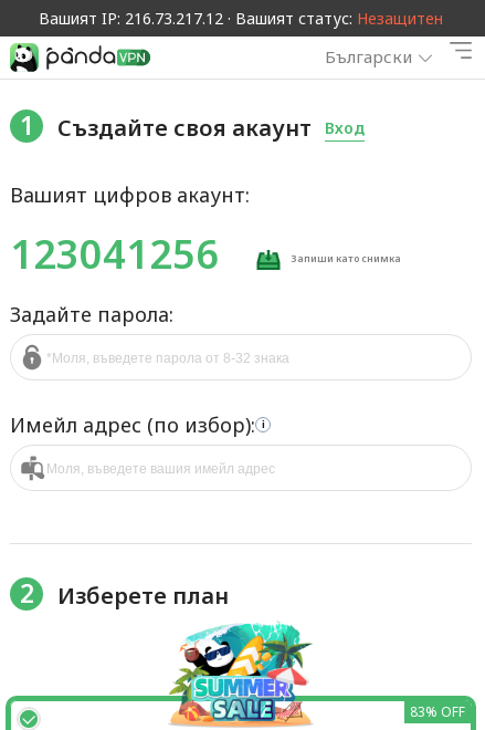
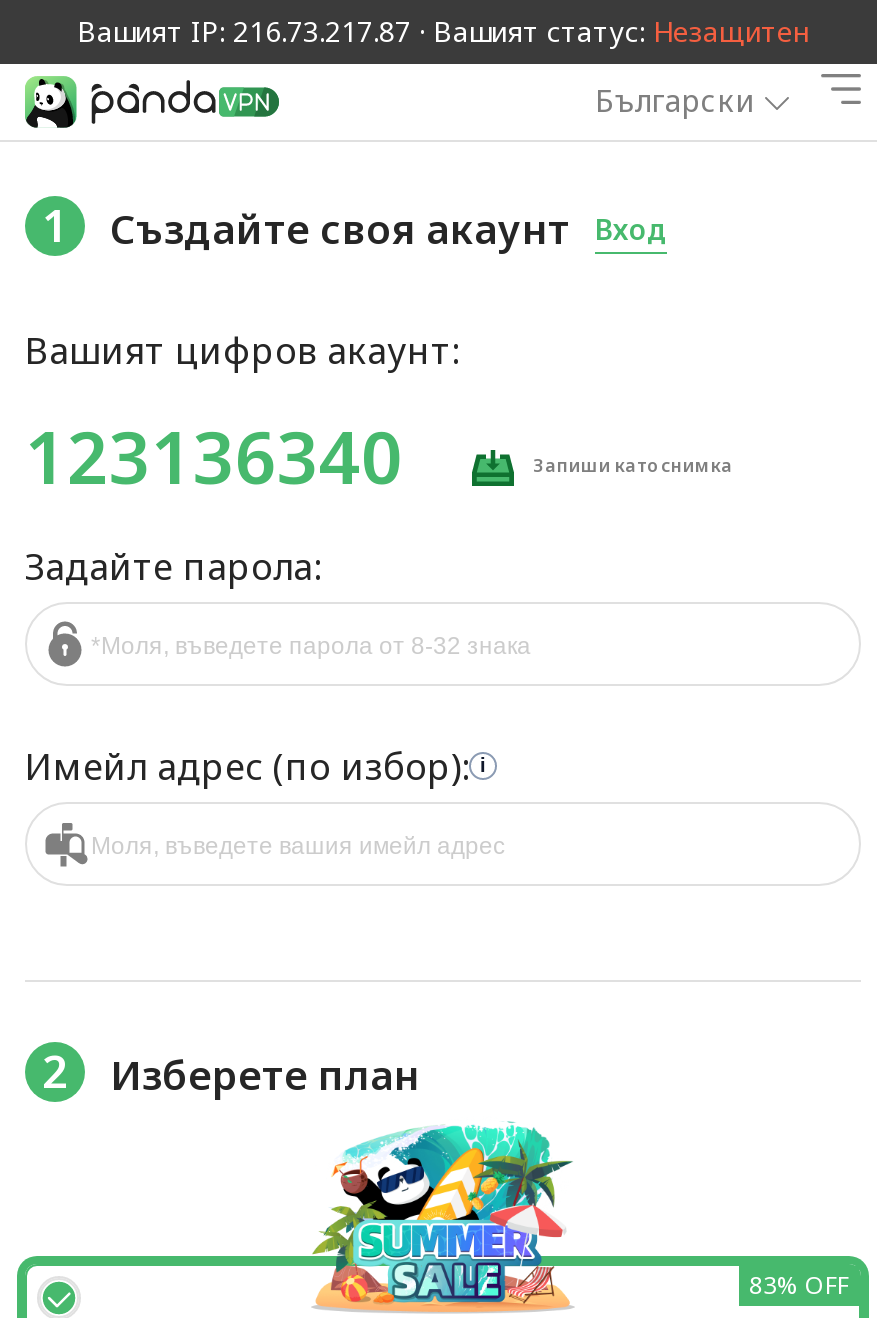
[39,8,443,29] Вашият IP: 216.73.217.12 · Вашият статус: Незащитен -> [77,12,809,50] Вашият IP: 216.73.217.87 · Вашият статус: Незащитен
[10,226,219,280] 123041256 -> [25,407,403,505] 123136340

